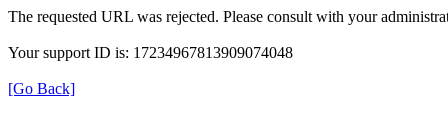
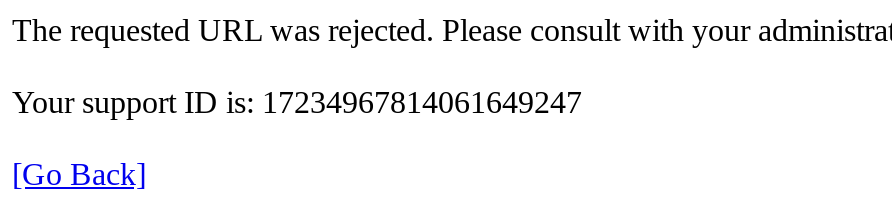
[8,44,293,61] Your support ID is: 17234967813909074048 -> [12,85,582,119] Your support ID is: 17234967814061649247

